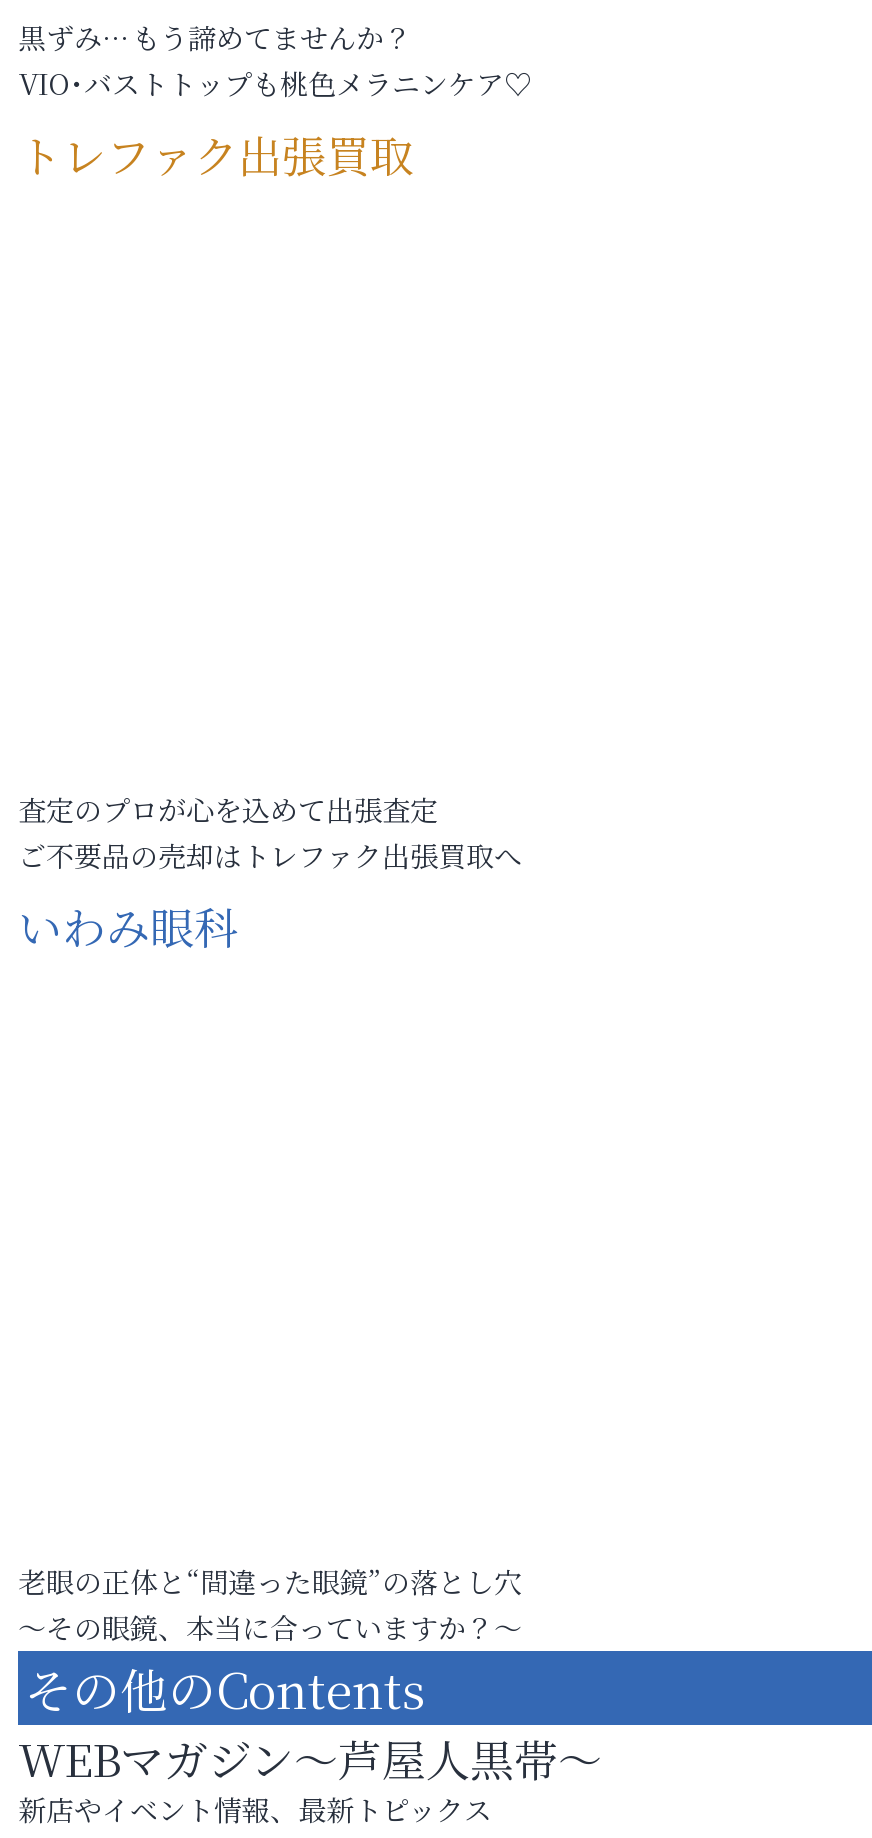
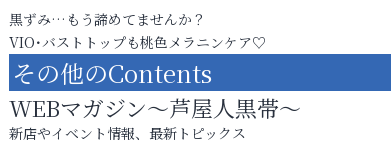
[18,123,414,185] トレファク出張買取 -> none
[18,789,522,957] 査定のプロが心を込めて出張査定 | ご不要品の売却はトレファク出張買取へ | いわみ眼科 -> none
[18,1561,522,1647] 老眼の正体と“間違った眼鏡”の落とし穴 | ～その眼鏡、本当に合っていますか？～ -> none

